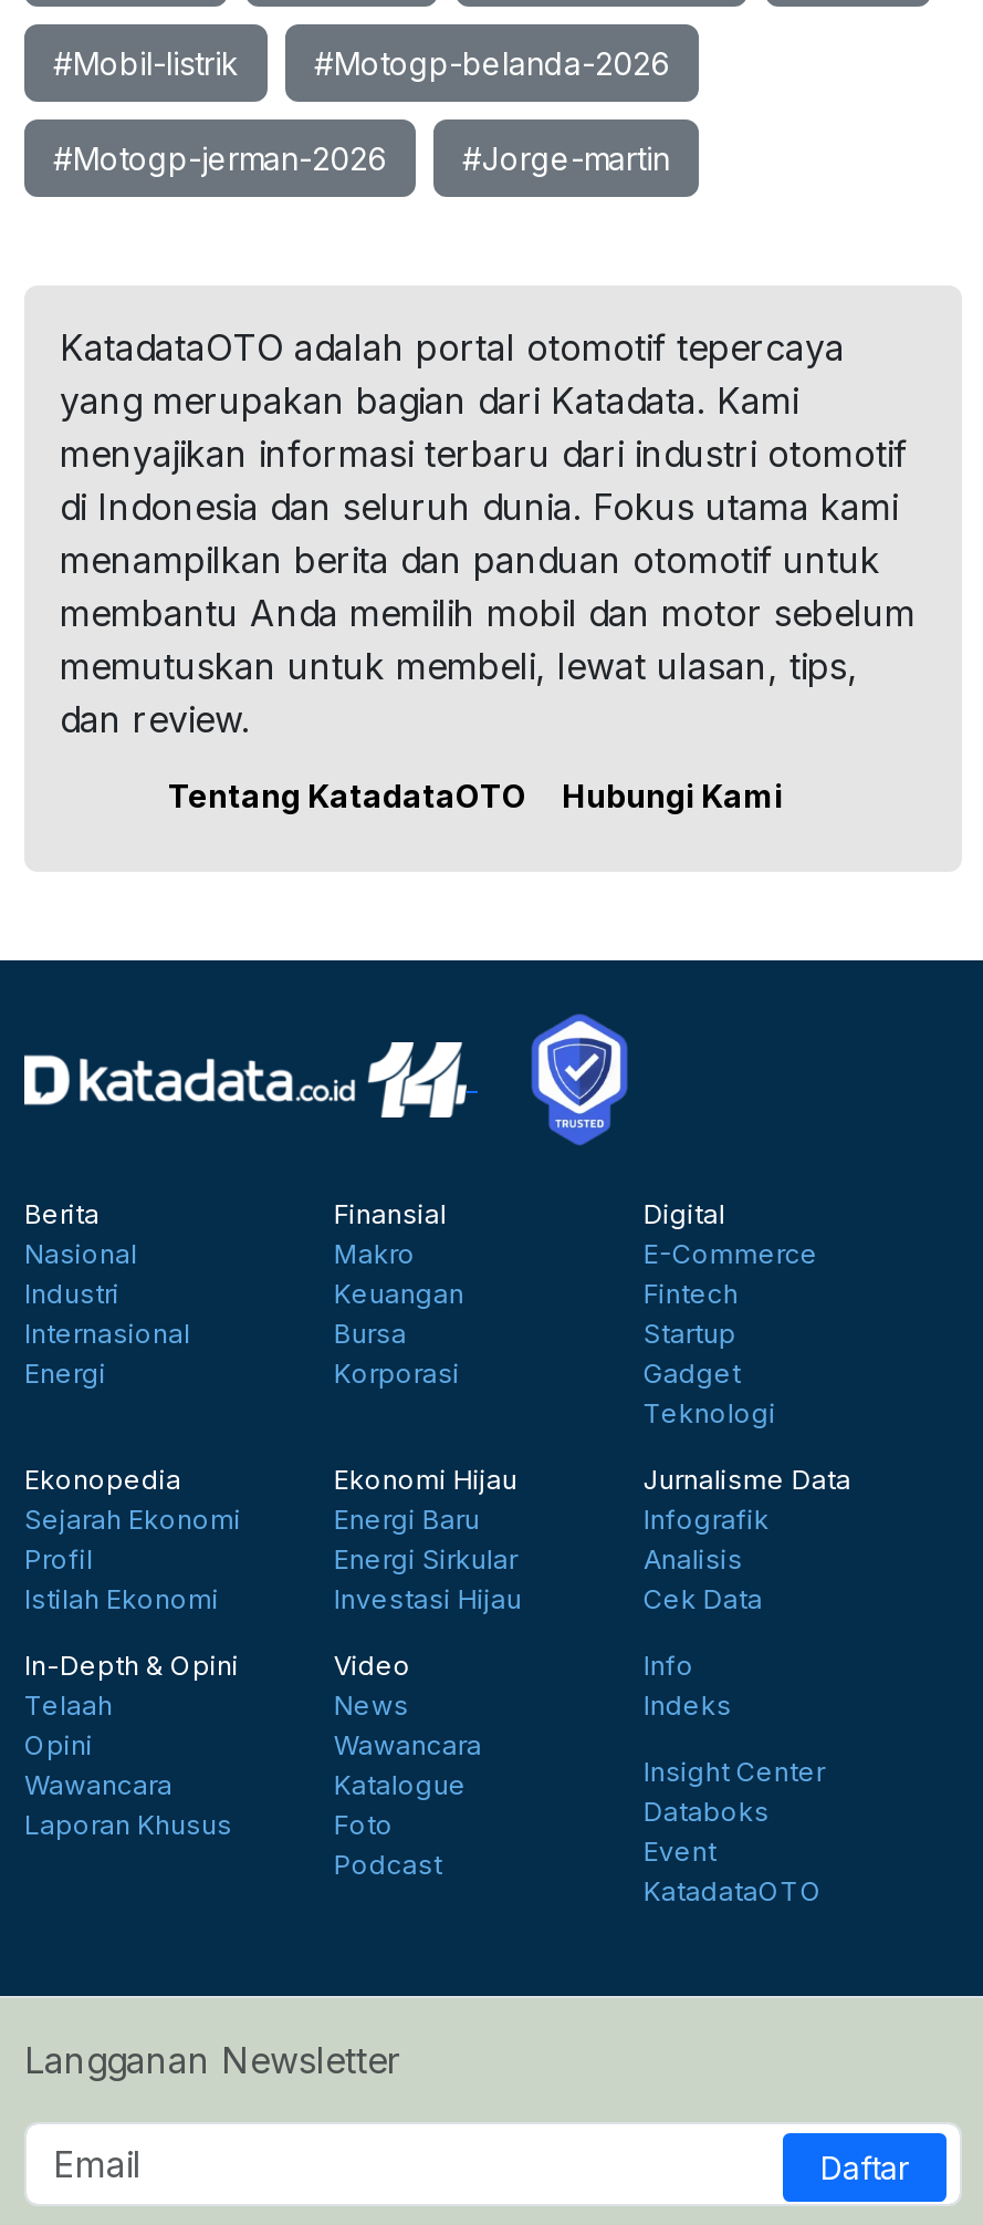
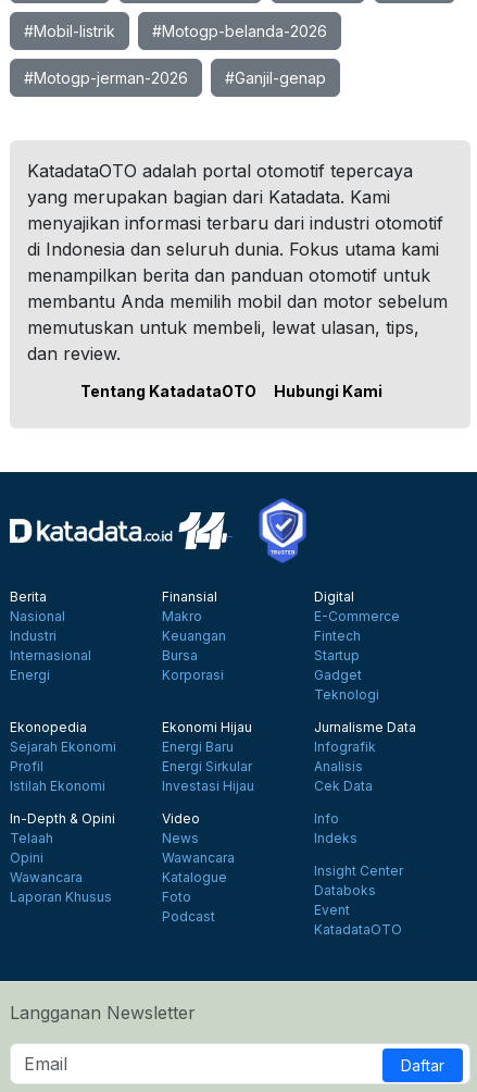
[462,139,670,177] #Jorge-martin -> [225,69,326,87] #Ganjil-genap

